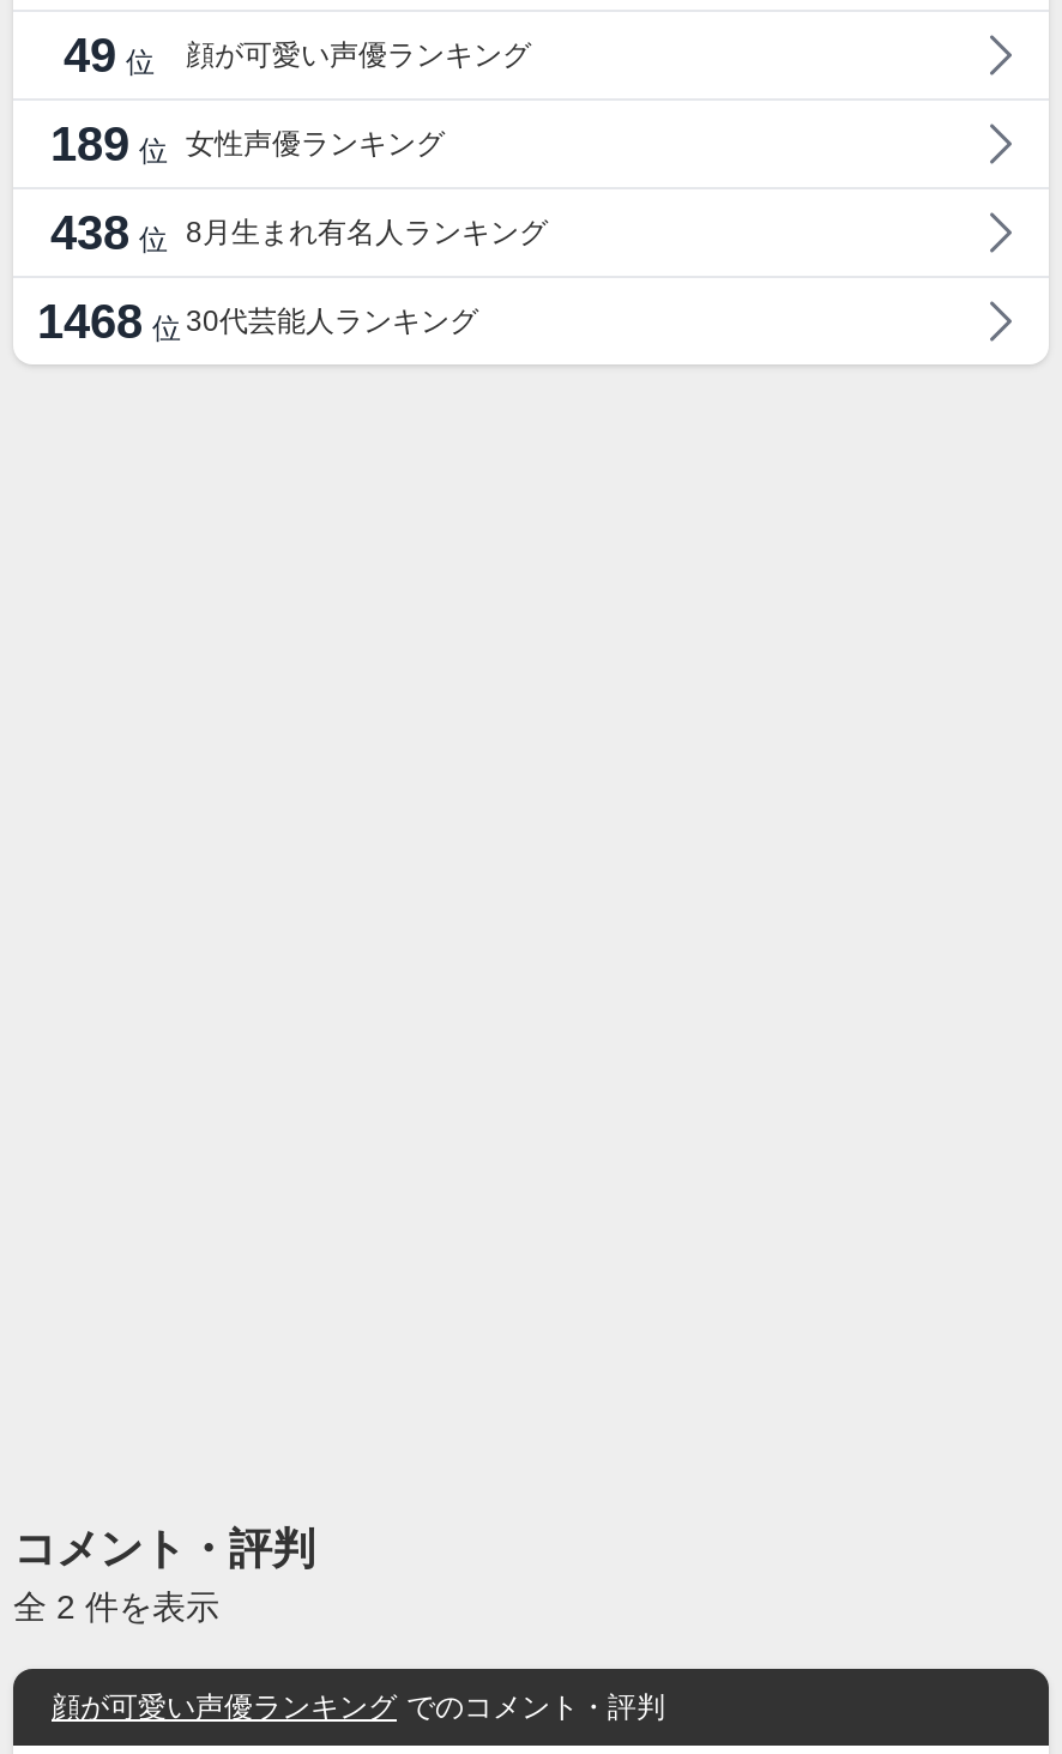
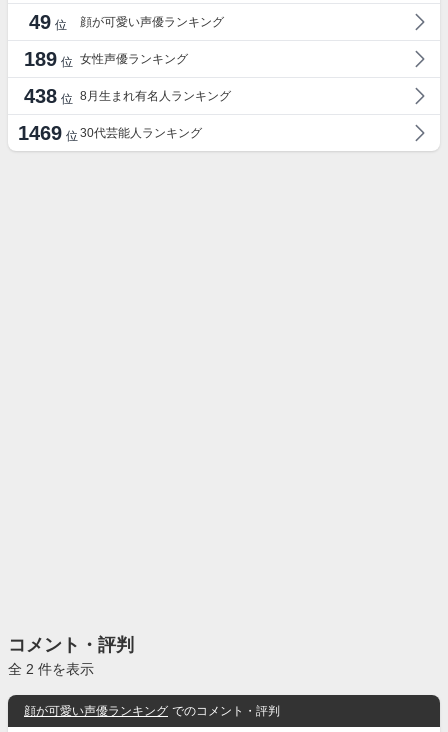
[37,295,478,348] 1468 位 30代芸能人ランキング -> [18,122,202,144] 1469 位 30代芸能人ランキング

